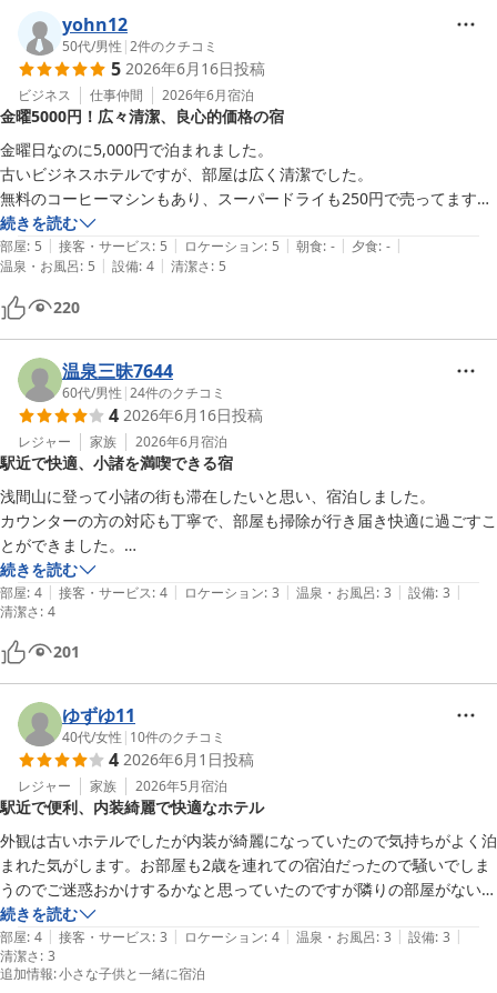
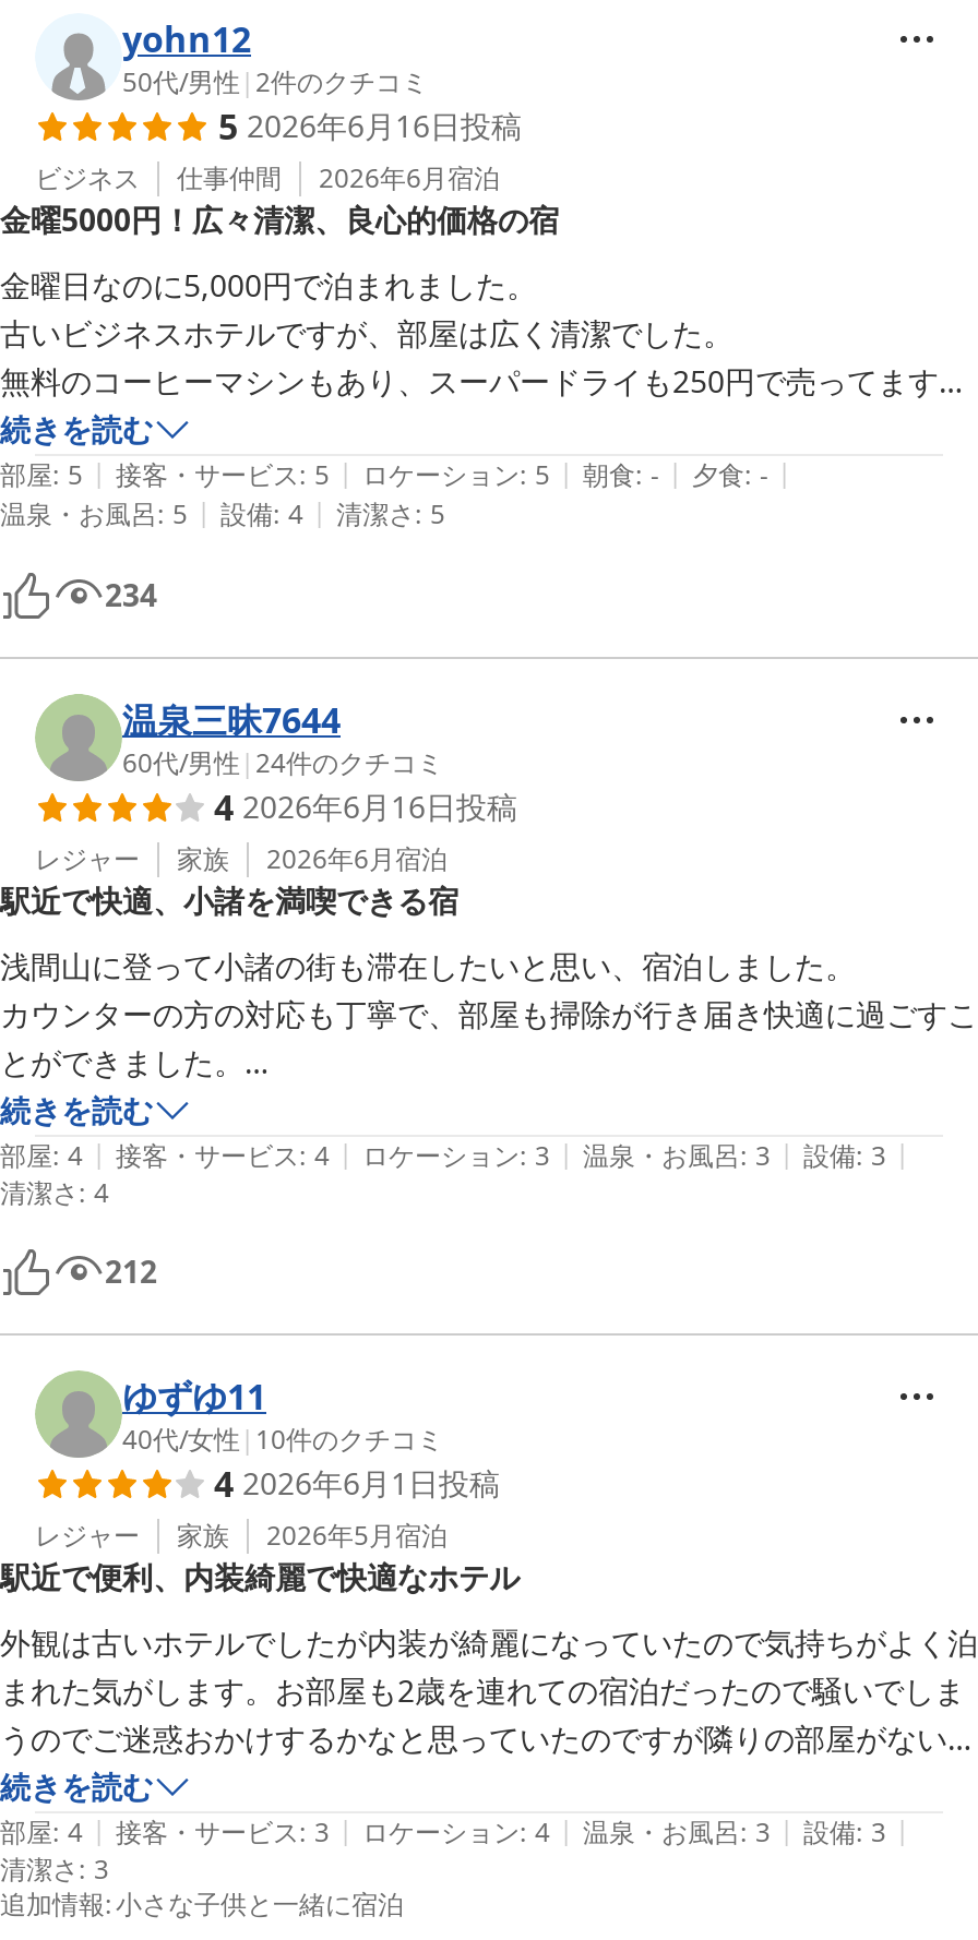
[53,297,80,318] 220 -> [105,574,157,615] 234
[53,641,80,662] 201 -> [105,1250,157,1292] 212

